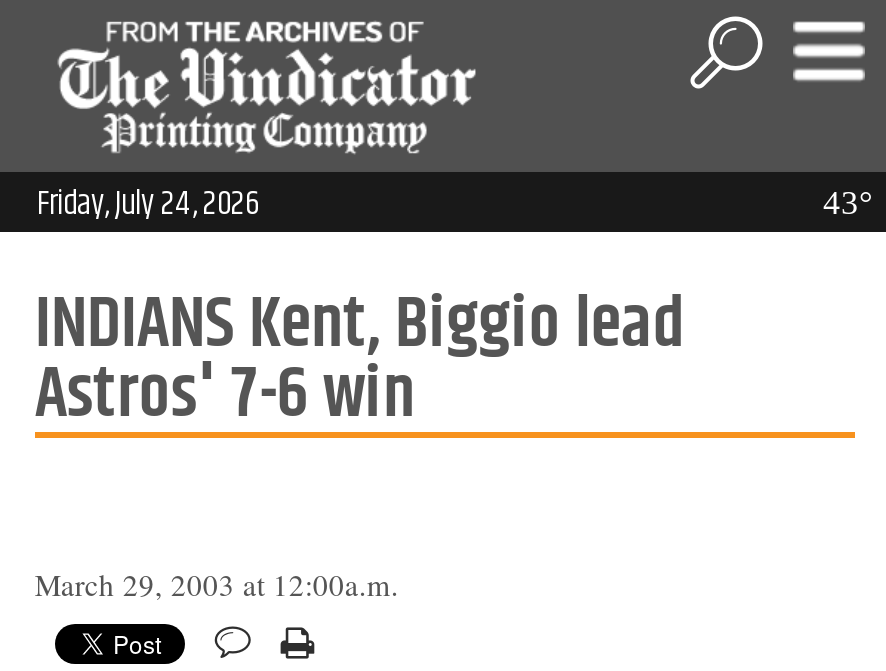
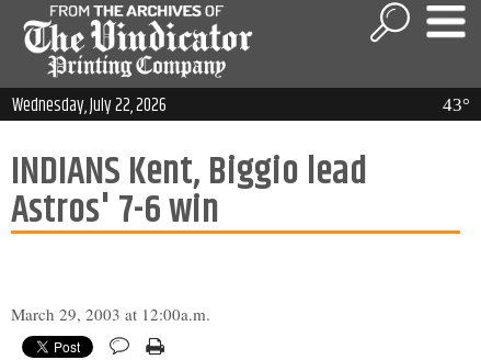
[37,178,259,230] Friday, July 24, 2026 -> [12,91,167,120] Wednesday, July 22, 2026

